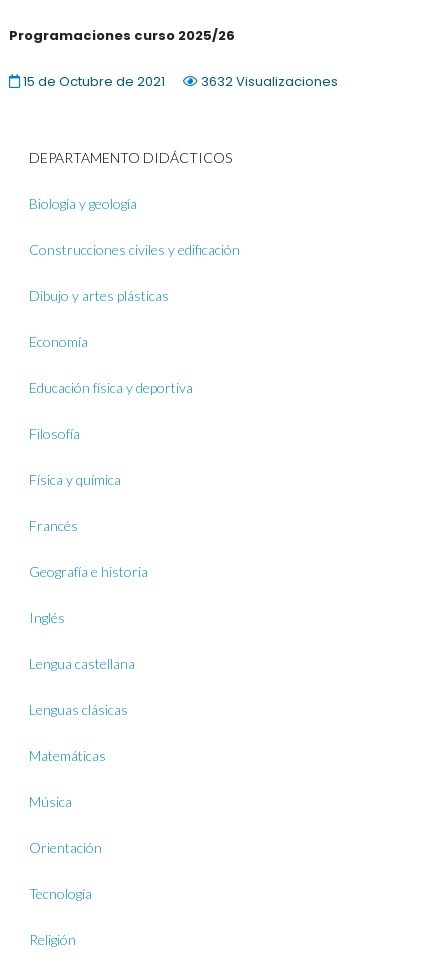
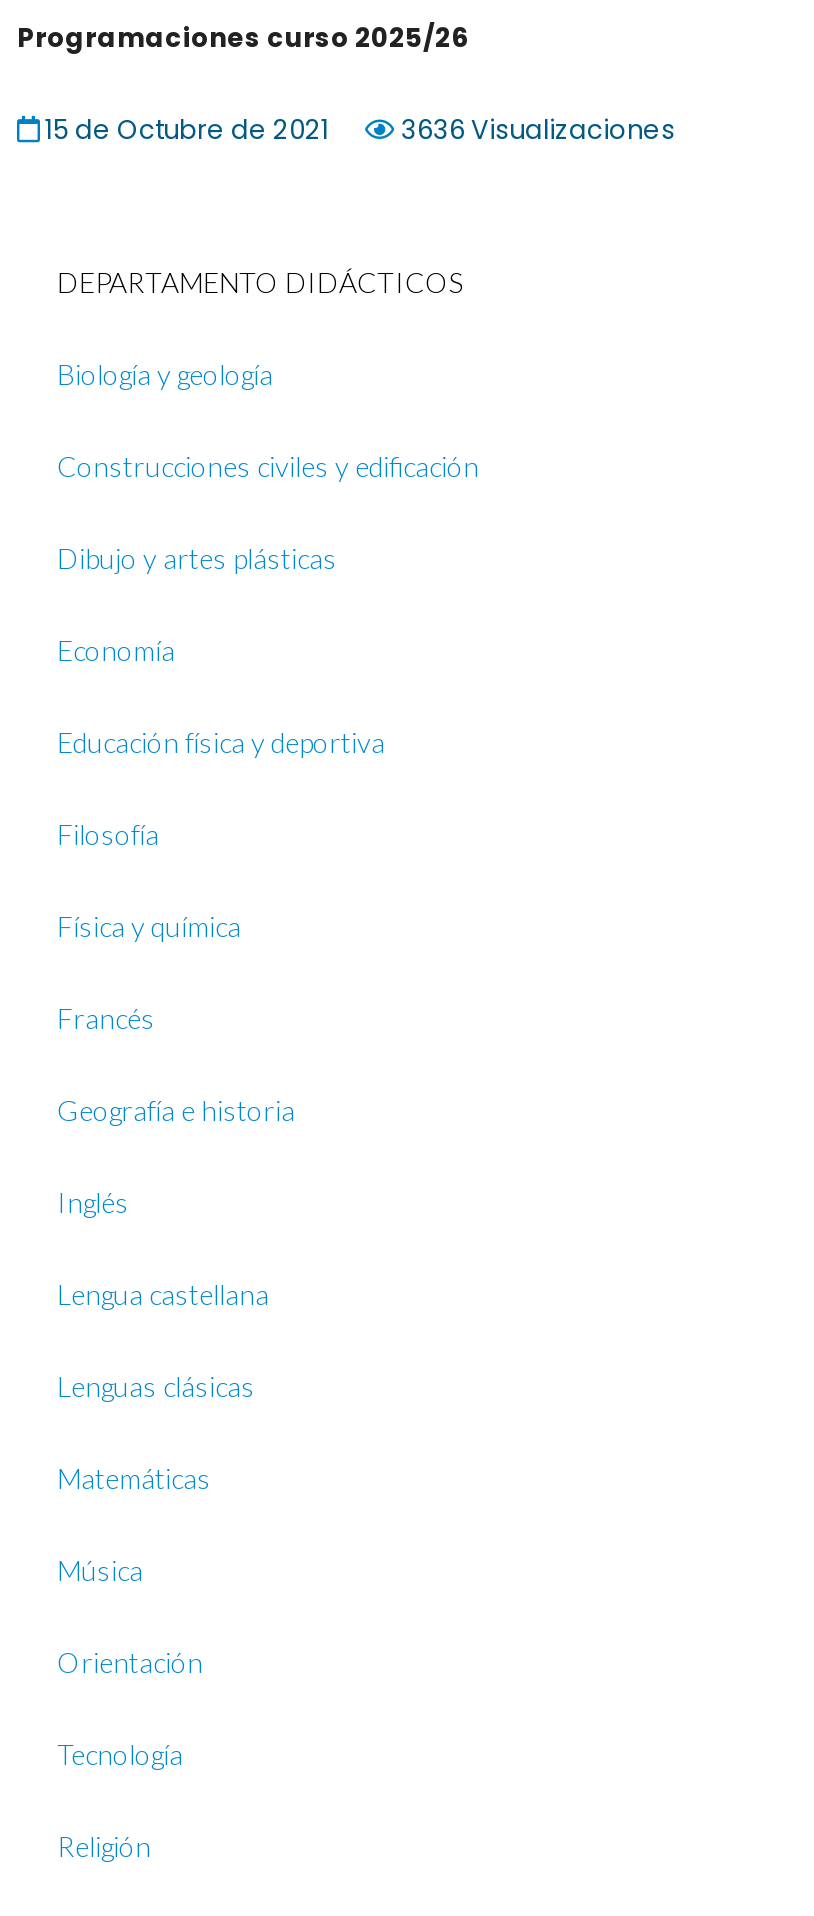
[201,72,338,91] 3632 Visualizaciones -> [401,111,675,149] 3636 Visualizaciones

